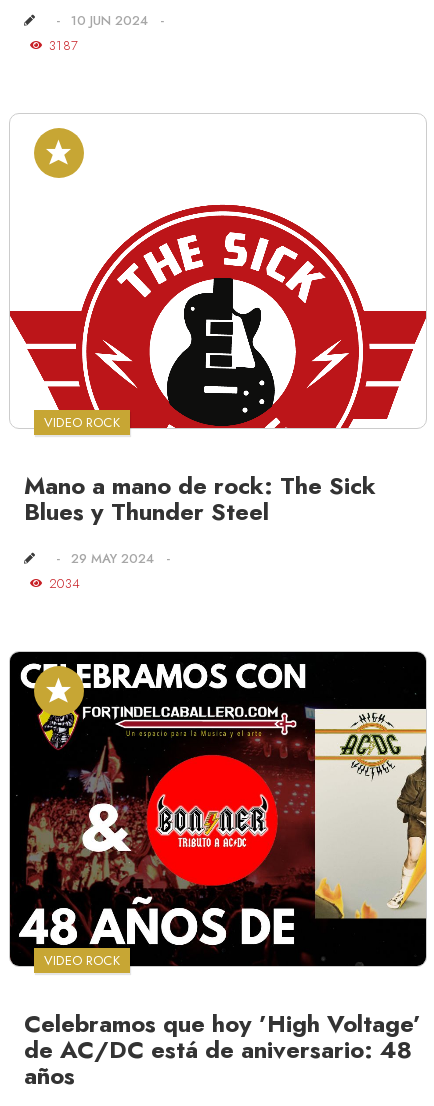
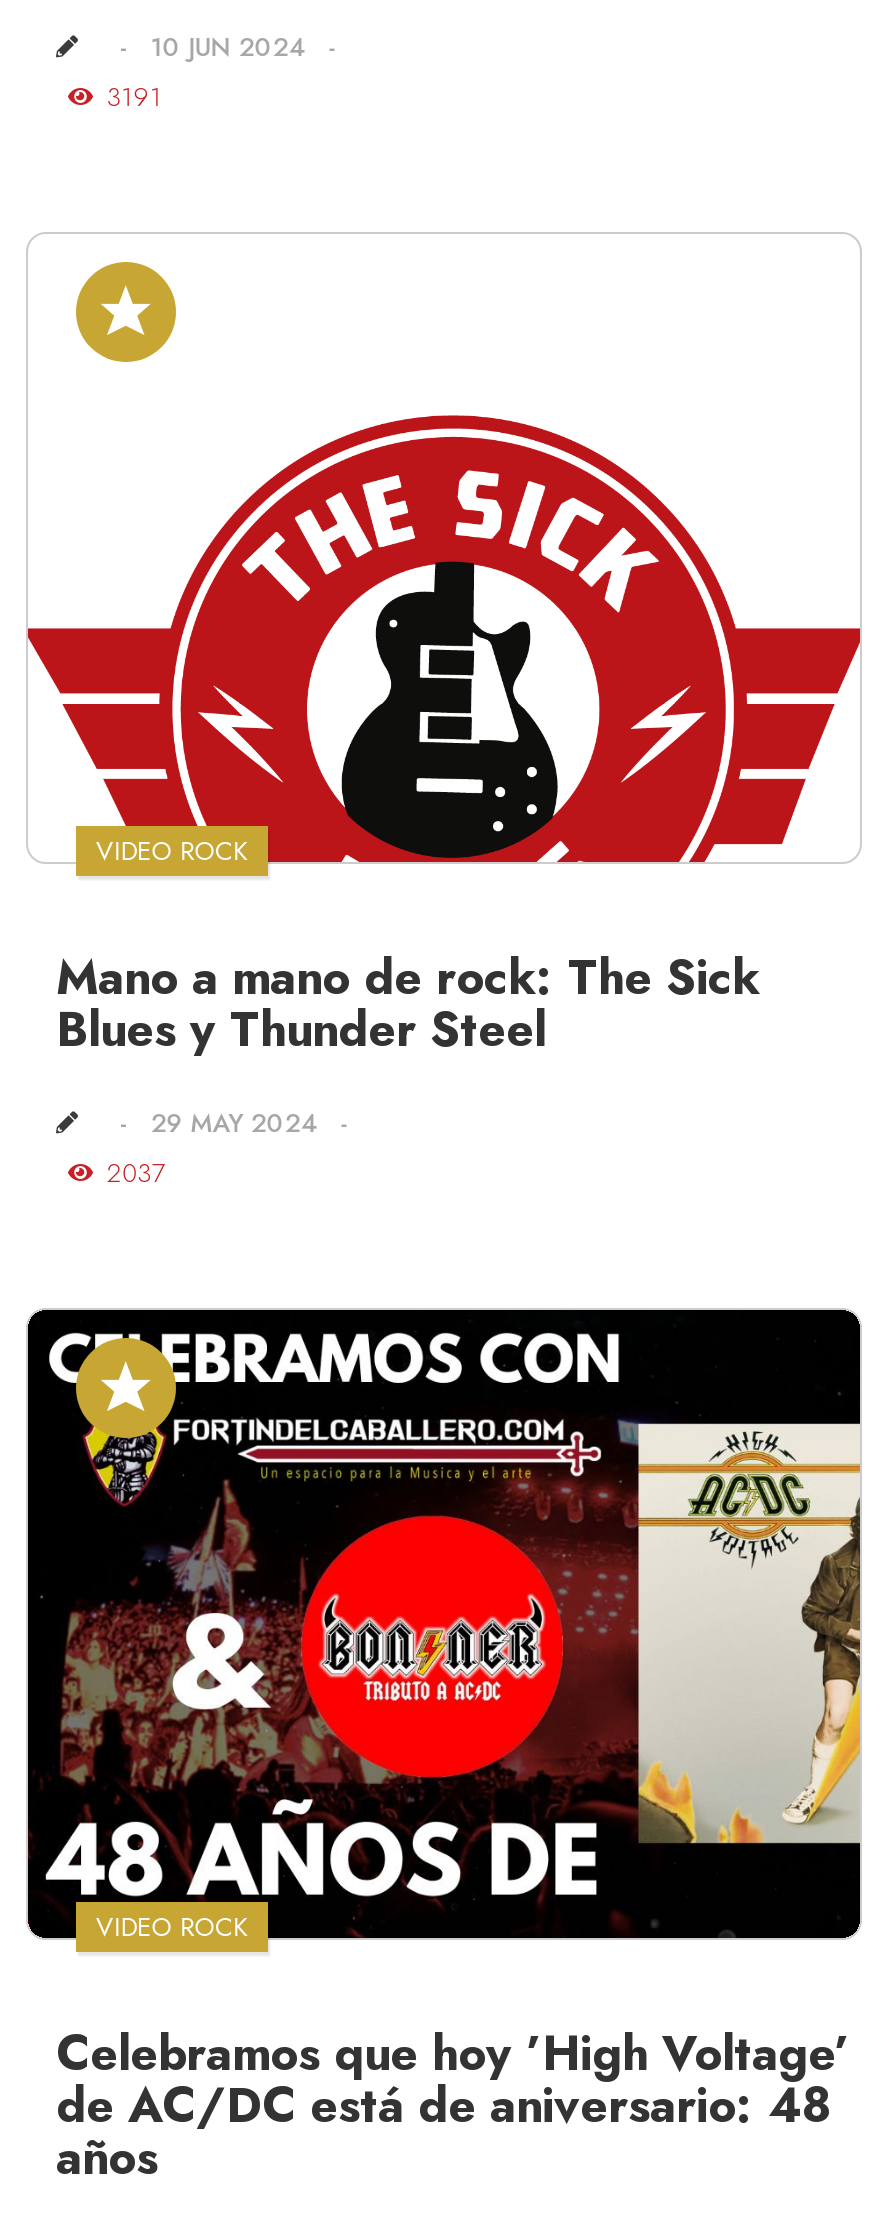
[49,36,78,55] 3187 -> [106,79,162,117] 3191
[49,574,80,593] 2034 -> [106,1155,166,1193] 2037

